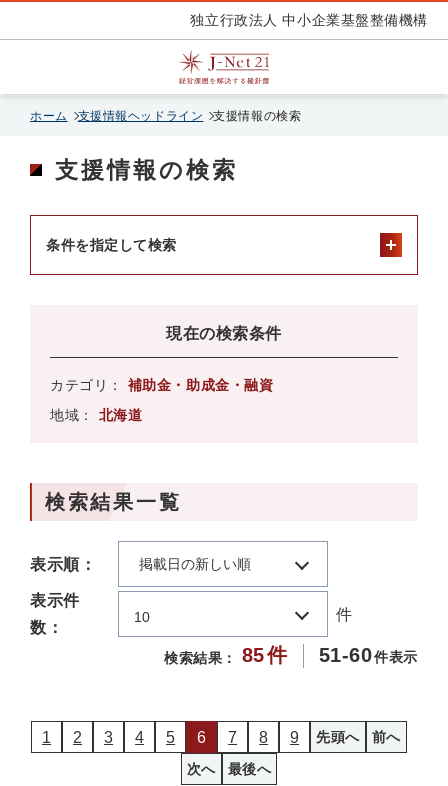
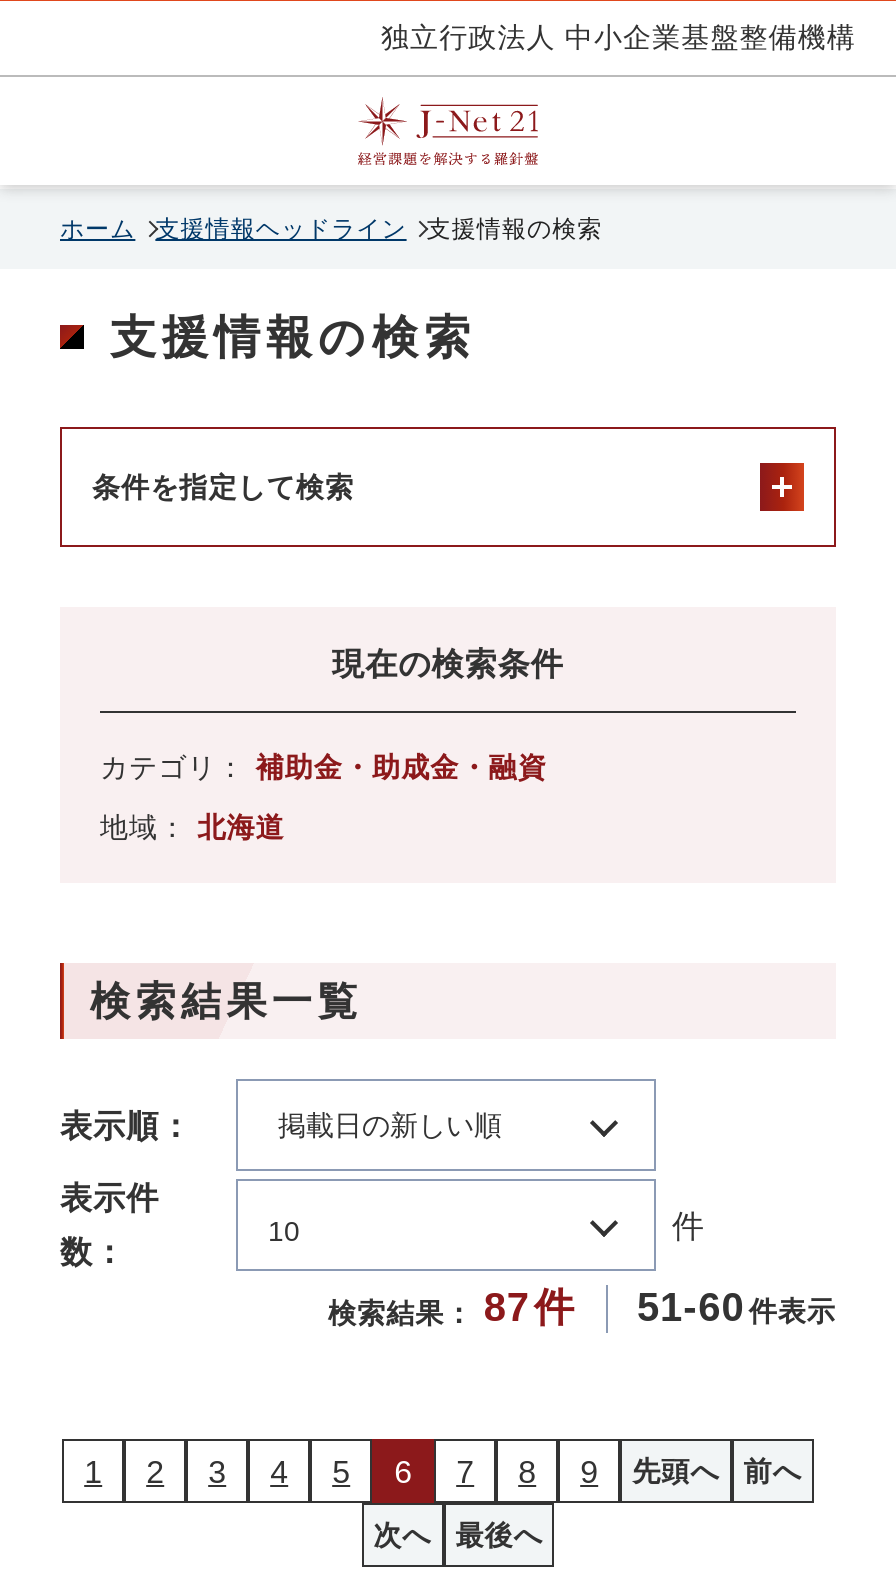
[164,644,418,666] 検索結果： 85 件 51-60 件表示 -> [328,1285,836,1329] 検索結果： 87 件 51-60 件表示

